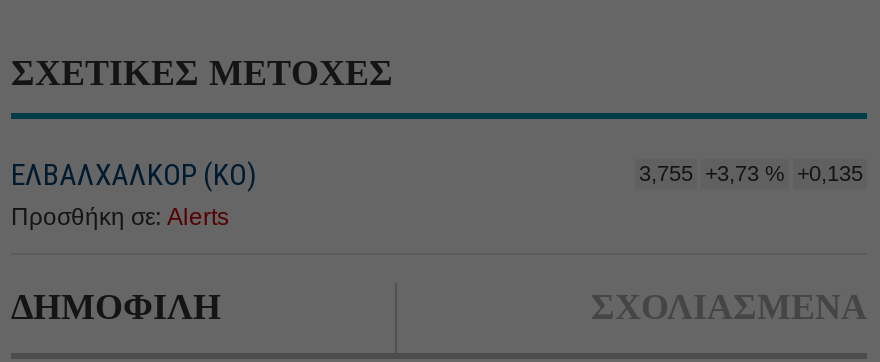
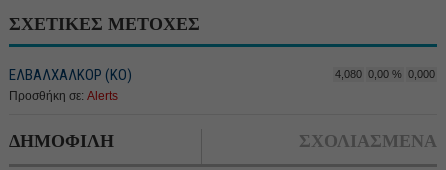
[639,161,863,185] 3,755 +3,73 % +0,135 -> [335,68,435,80] 4,080 0,00 % 0,000

